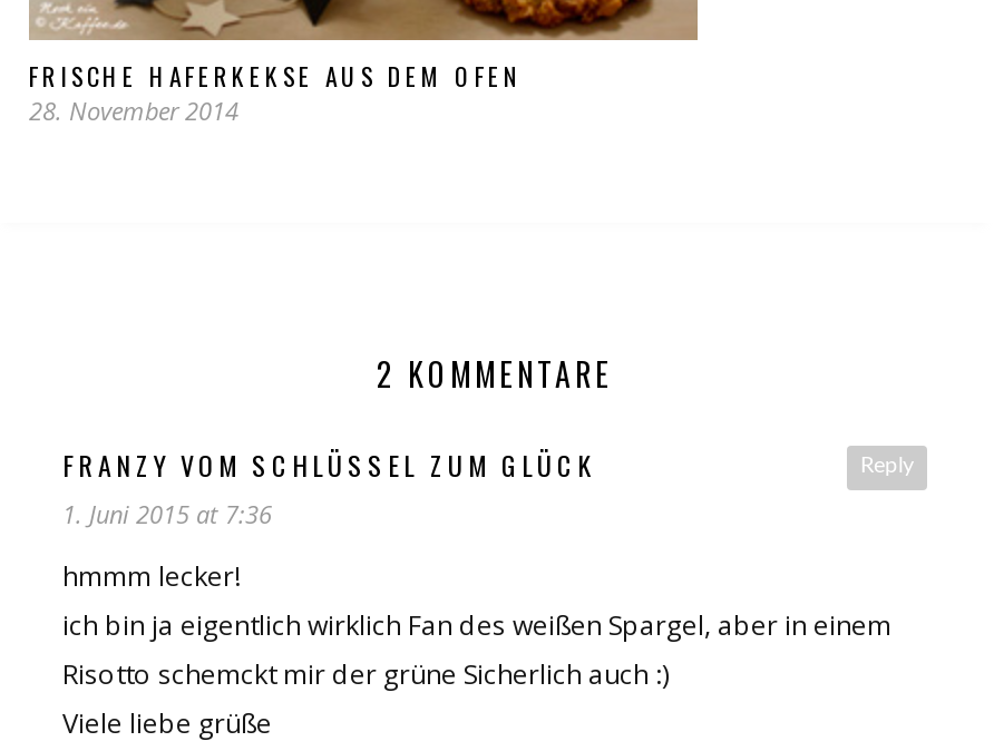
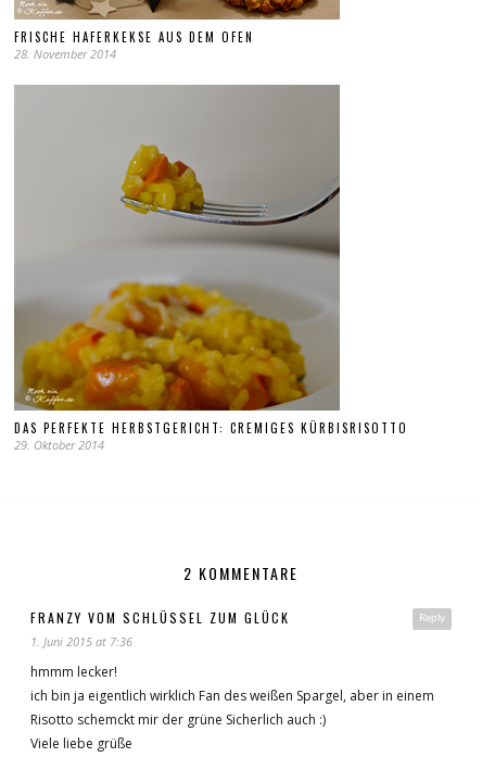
none -> [14,84,408,453] [image] | DAS PERFEKTE HERBSTGERICHT: CREMIGES KÜRBISRISOTTO | 29. Oktober 2014

